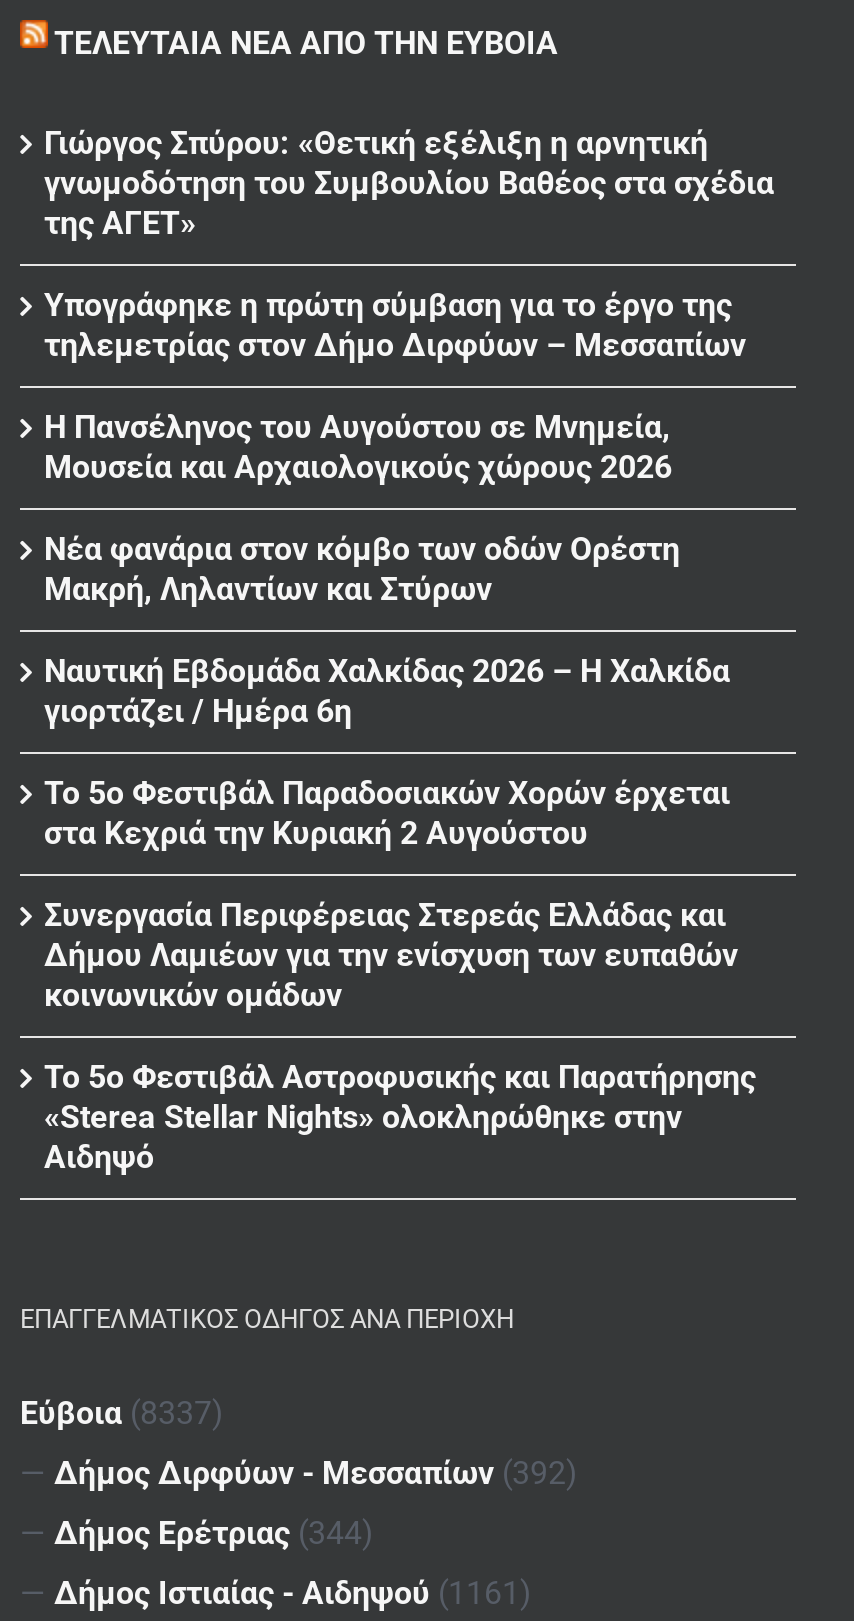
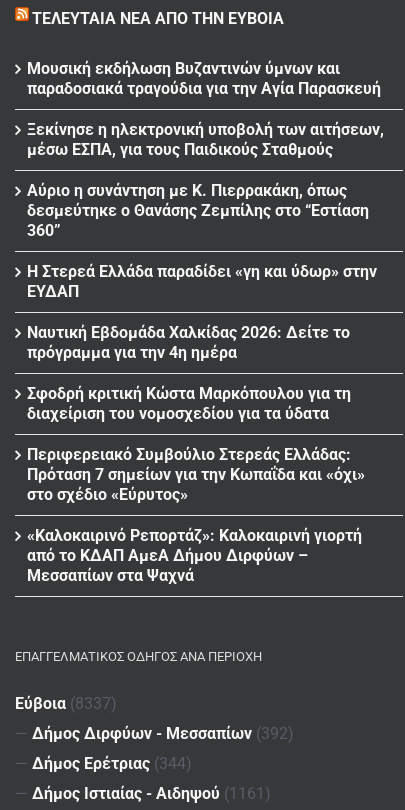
[44,124,774,242] Γιώργος Σπύρου: «Θετική εξέλιξη η αρνητική | γνωμοδότηση του Συμβουλίου Βαθέος στα σχέδια | της ΑΓΕΤ» -> [27,59,381,98] Μουσική εκδήλωση Βυζαντινών ύμνων και | παραδοσιακά τραγούδια για την Αγία Παρασκευή
[44,286,746,364] Υπογράφηκε η πρώτη σύμβαση για το έργο της | τηλεμετρίας στον Δήμο Διρφύων – Μεσσαπίων -> [27,120,384,159] Ξεκίνησε η ηλεκτρονική υποβολή των αιτήσεων, | μέσω ΕΣΠΑ, για τους Παιδικούς Σταθμούς
[44,408,672,486] Η Πανσέληνος του Αυγούστου σε Μνημεία, | Μουσεία και Αρχαιολογικούς χώρους 2026 -> [27,181,369,240] Αύριο η συνάντηση με Κ. Πιερρακάκη, όπως | δεσμεύτηκε ο Θανάσης Ζεμπίλης στο “Εστίαση | 360”
[44,530,680,608] Νέα φανάρια στον κόμβο των οδών Ορέστη | Μακρή, Ληλαντίων και Στύρων -> [27,262,377,301] Η Στερεά Ελλάδα παραδίδει «γη και ύδωρ» στην | ΕΥΔΑΠ
[44,652,730,730] Ναυτική Εβδομάδα Χαλκίδας 2026 – Η Χαλκίδα | γιορτάζει / Ημέρα 6η -> [27,323,350,362] Ναυτική Εβδομάδα Χαλκίδας 2026: Δείτε το | πρόγραμμα για την 4η ημέρα
[44,774,730,852] Το 5ο Φεστιβάλ Παραδοσιακών Χορών έρχεται | στα Κεχριά την Κυριακή 2 Αυγούστου -> [27,384,351,423] Σφοδρή κριτική Κώστα Μαρκόπουλου για τη | διαχείριση του νομοσχεδίου για τα ύδατα
[44,896,738,1014] Συνεργασία Περιφέρειας Στερεάς Ελλάδας και | Δήμου Λαμιέων για την ενίσχυση των ευπαθών | κοινωνικών ομάδων -> [27,445,365,504] Περιφερειακό Συμβούλιο Στερεάς Ελλάδας: | Πρόταση 7 σημείων για την Κωπαΐδα και «όχι» | στο σχέδιο «Εύρυτος»
[44,1058,756,1176] Το 5ο Φεστιβάλ Αστροφυσικής και Παρατήρησης | «Sterea Stellar Nights» ολοκληρώθηκε στην | Αιδηψό -> [27,526,362,585] «Καλοκαιρινό Ρεπορτάζ»: Καλοκαιρινή γιορτή | από το ΚΔΑΠ ΑμεΑ Δήμου Διρφύων – | Μεσσαπίων στα Ψαχνά

